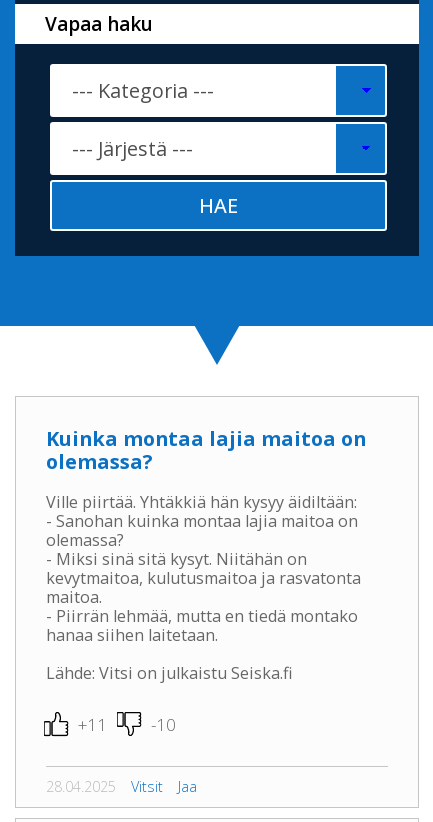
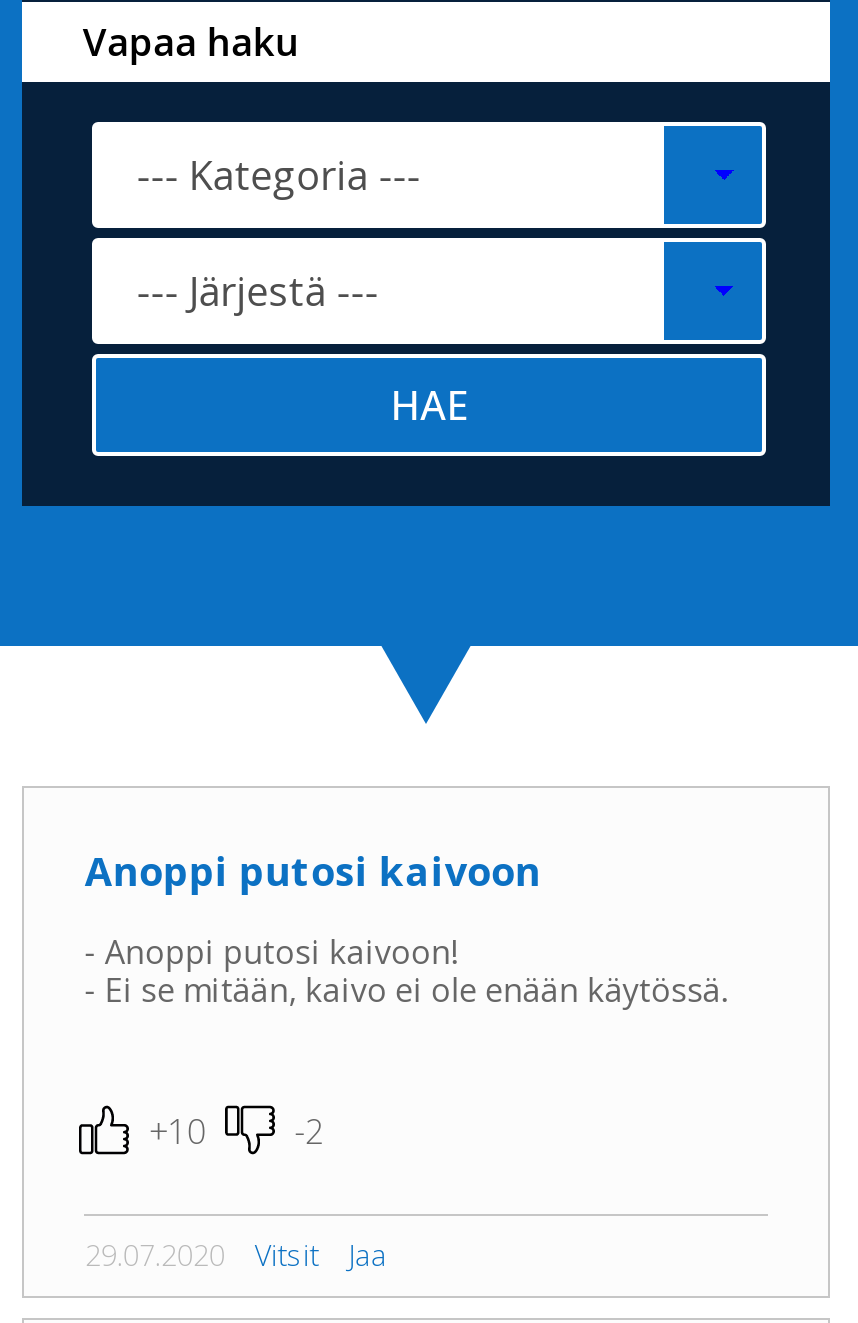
[46,425,366,796] Kuinka montaa lajia maitoa on | olemassa? | Ville piirtää. Yhtäkkiä hän kysyy äidiltään: | - Sanohan kuinka montaa lajia maitoa on | olemassa? | - Miksi sinä sitä kysyt. Niitähän on | kevytmaitoa, kulutusmaitoa ja rasvatonta | maitoa. | - Piirrän lehmää, mutta en tiedä montako | hanaa siihen laitetaan. | Lähde: Vitsi on julkaistu Seiska.fi | +11 | -10 | 28.04.2025 -> [85,843,727,1273] Anoppi putosi kaivoon | - Anoppi putosi kaivoon! | - Ei se mitään, kaivo ei ole enään käytössä. | +10 | -2 | 29.07.2020

